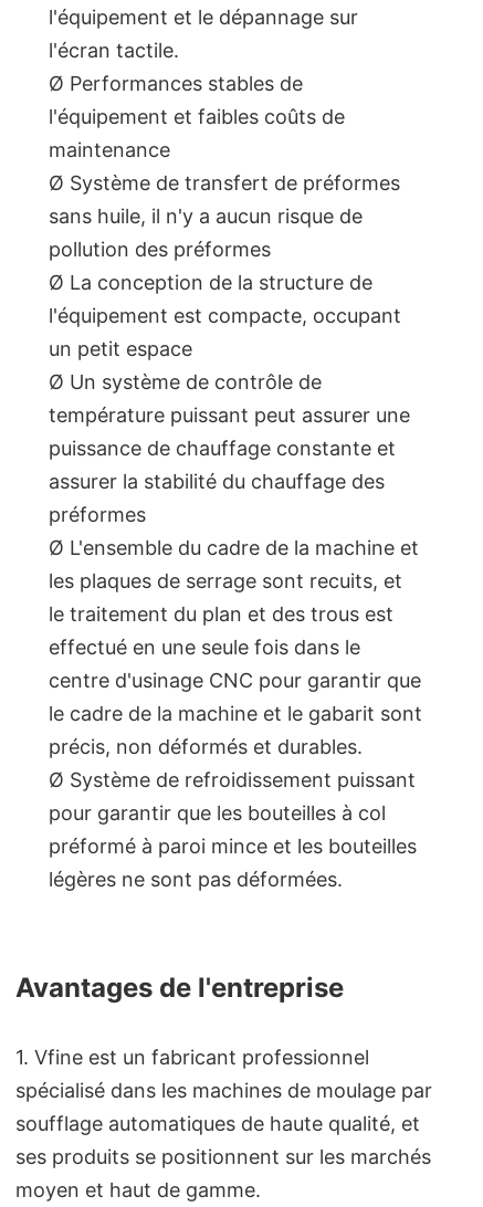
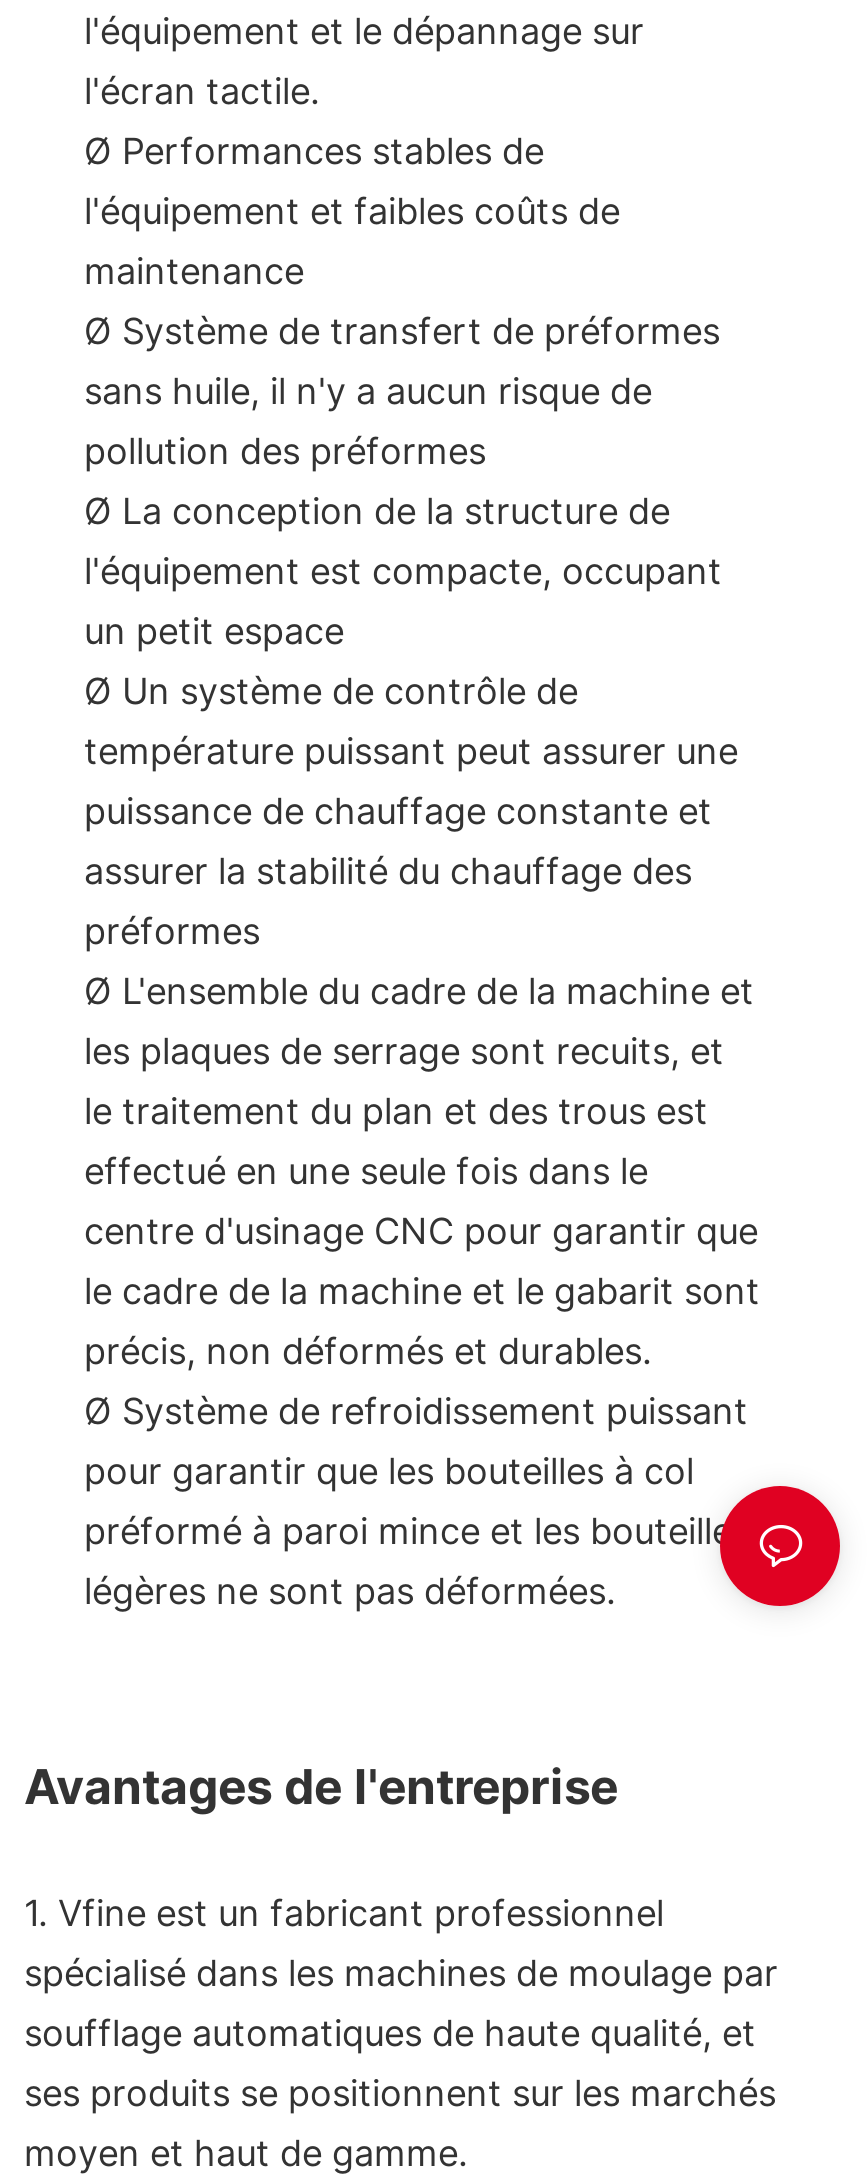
none -> [718,1482,844,1610] [image]

